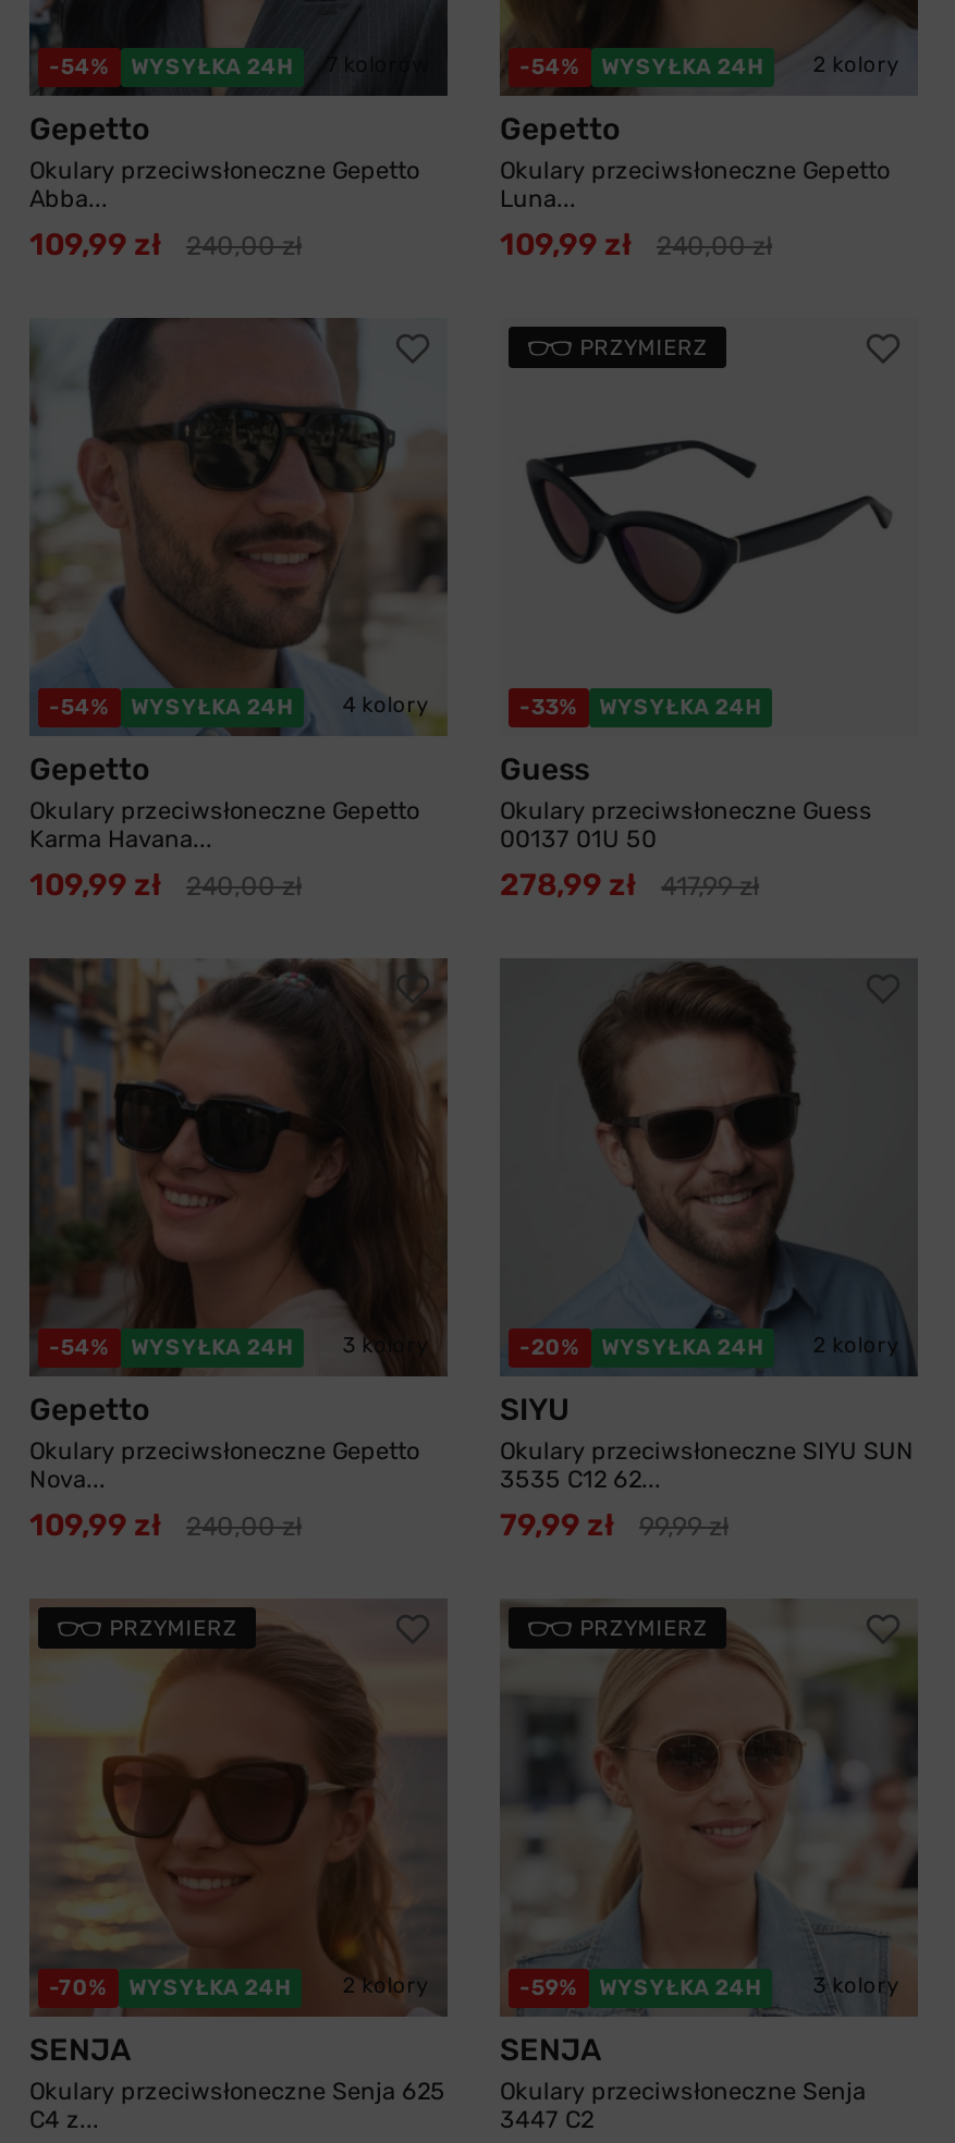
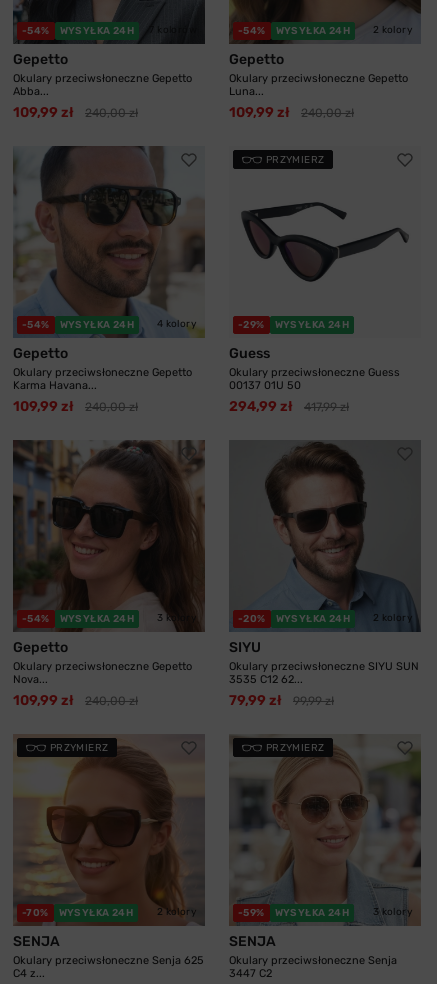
[519,695,577,721] -33% -> [238,319,265,331] -29%
[500,867,637,904] 278,99 zł -> [229,398,293,415] 294,99 zł

